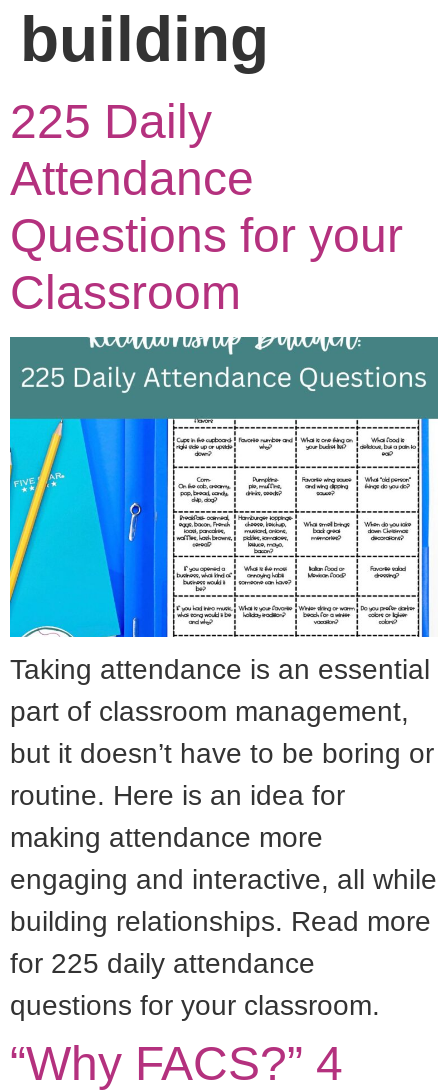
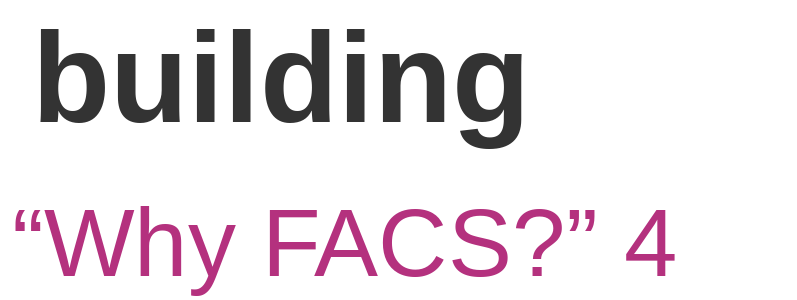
[10,95,403,319] 225 Daily | Attendance | Questions for your | Classroom -> none
[9,336,439,1021] [image] | Taking attendance is an essential | part of classroom management, | but it doesn’t have to be boring or | routine. Here is an idea for | making attendance more | engaging and interactive, all while | building relationships. Read more | for 225 daily attendance | questions for your classroom. -> none

